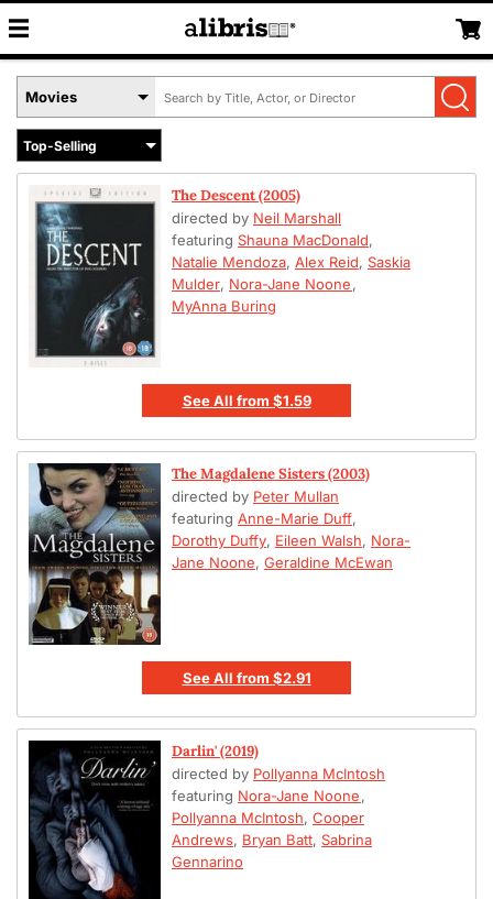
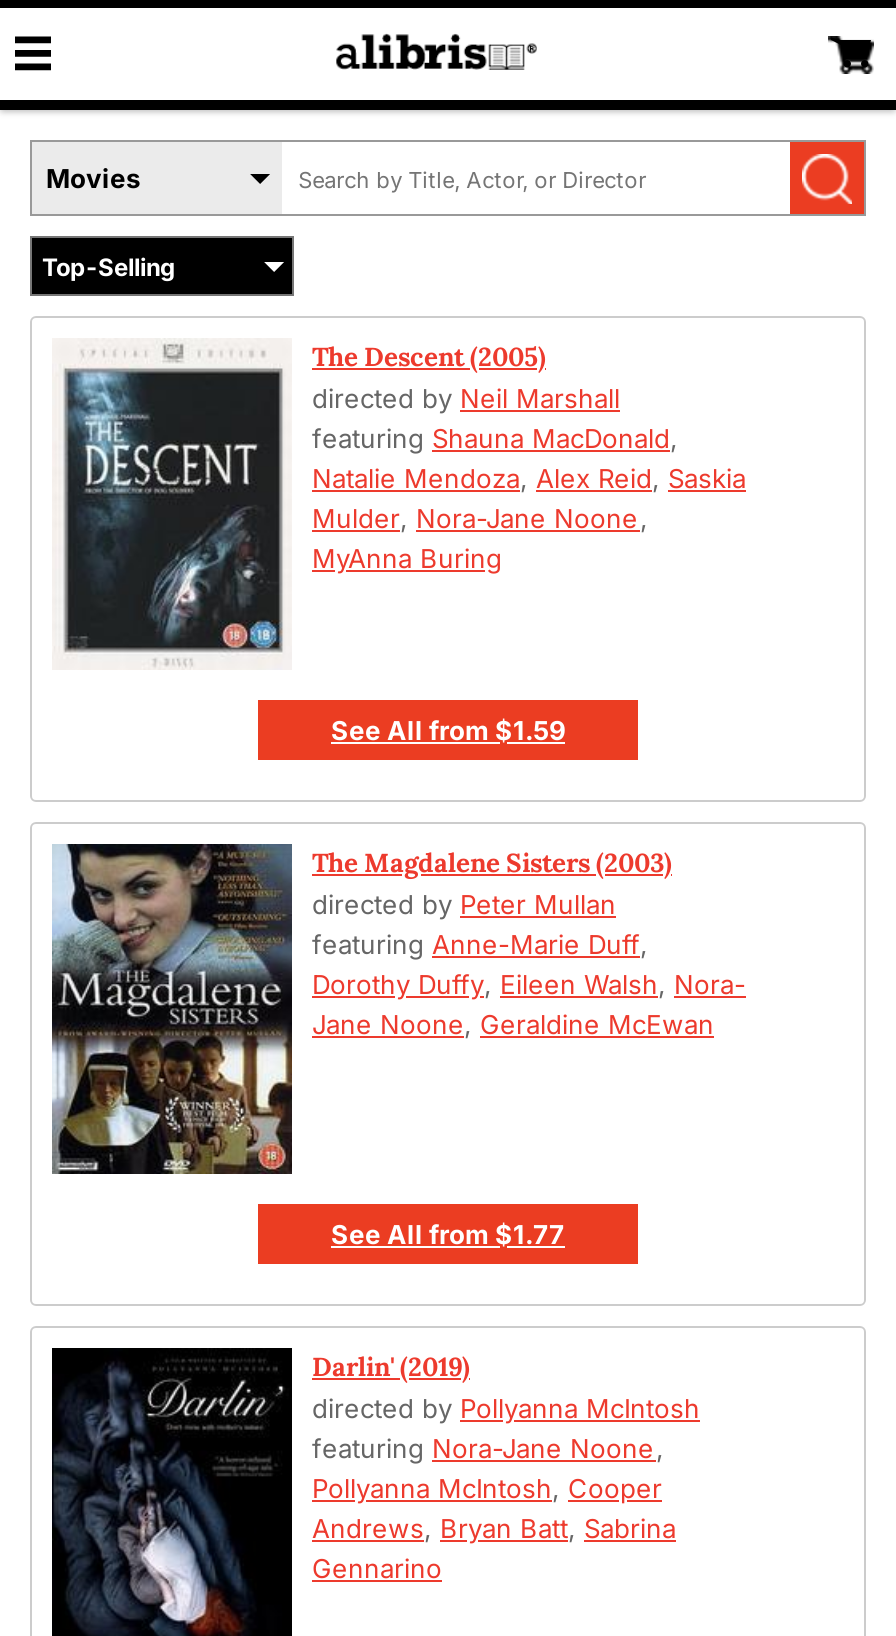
[182,669,311,687] See All from $2.91 -> [331,1218,565,1250] See All from $1.77

